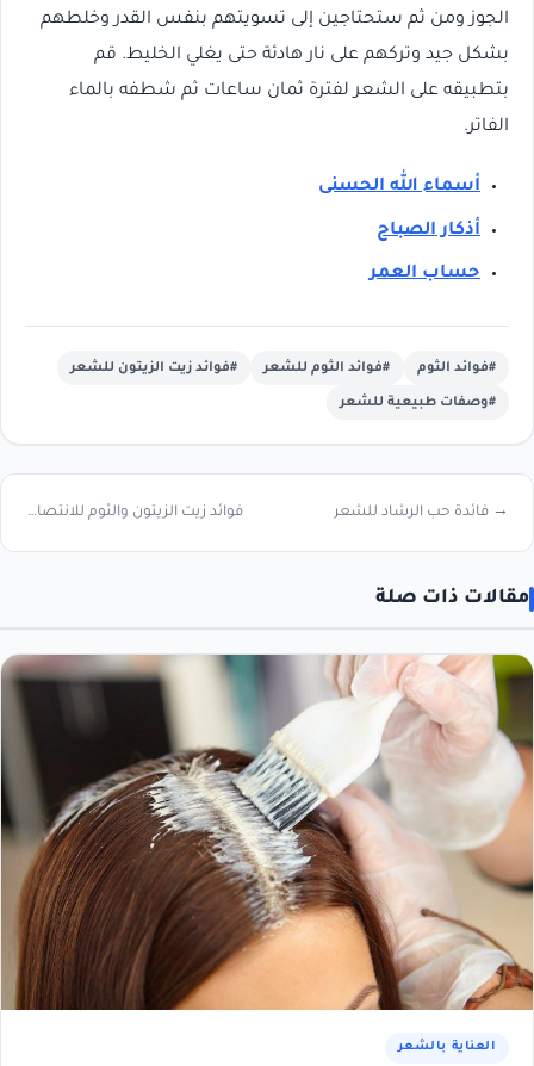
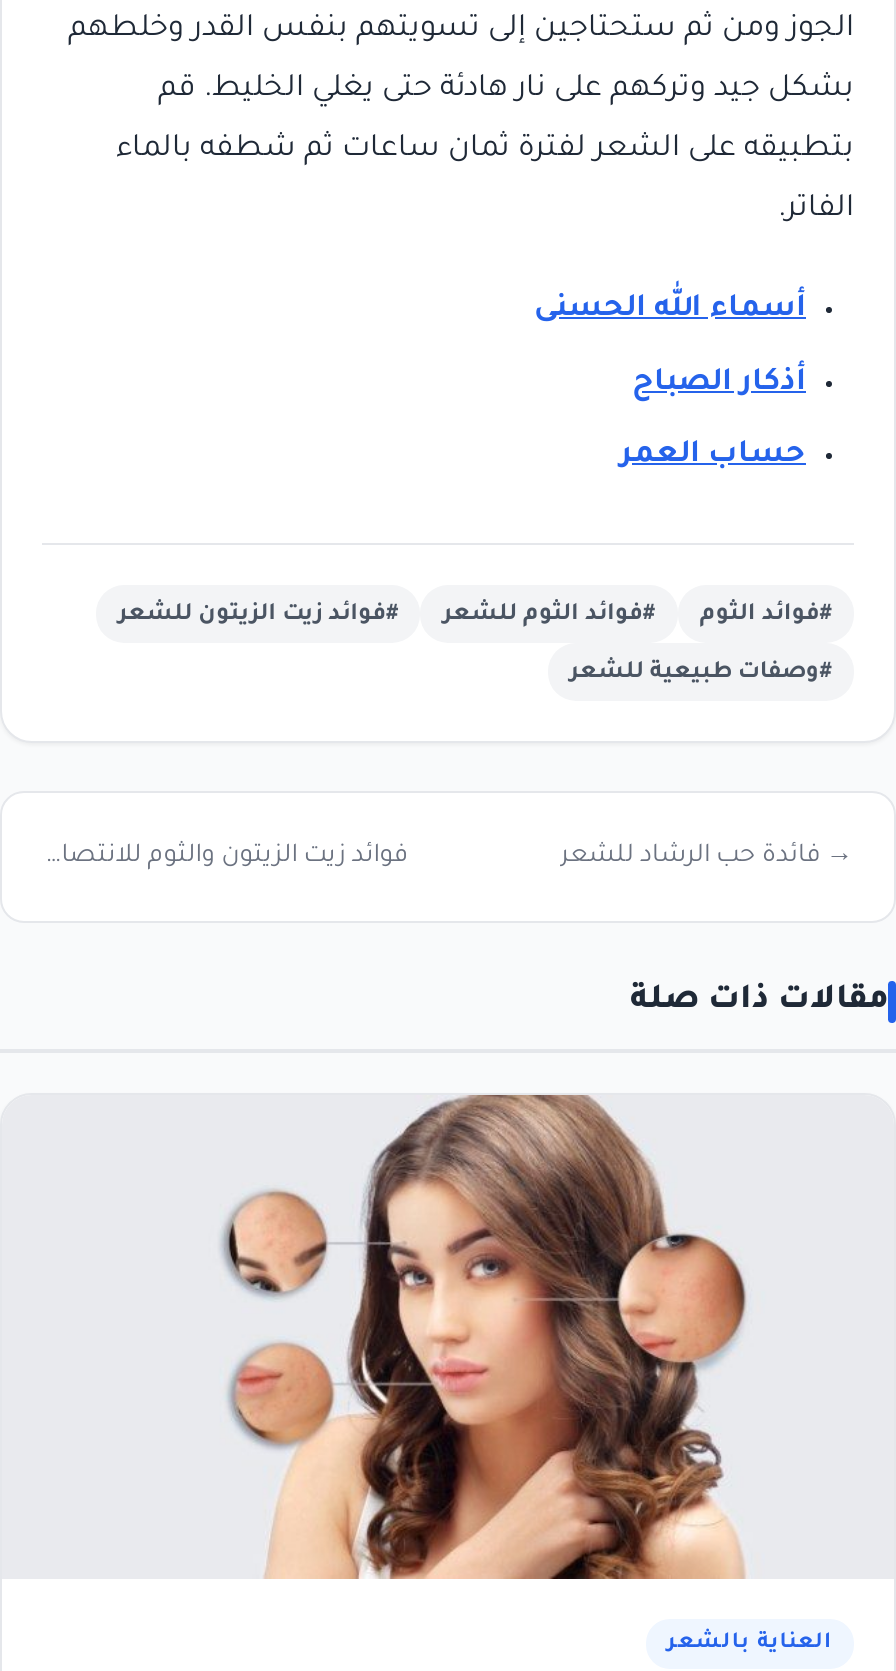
[4,653,530,1011] [image] -> [6,1093,890,1581] [image]

